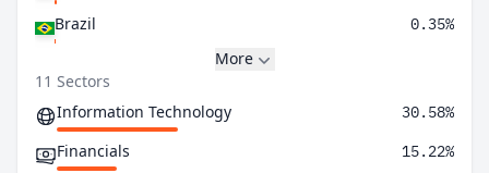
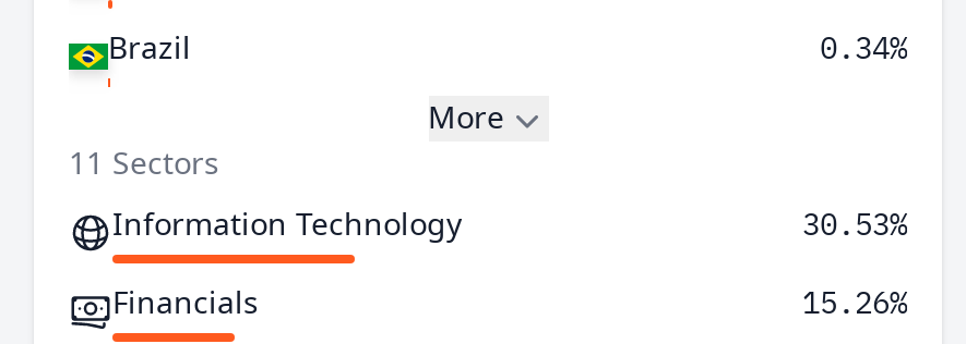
[410,14,454,34] 0.35% -> [820,28,907,67] 0.34%
[402,102,454,122] 30.58% -> [802,205,907,244] 30.53%
[402,142,454,161] 15.22% -> [802,283,907,323] 15.26%

